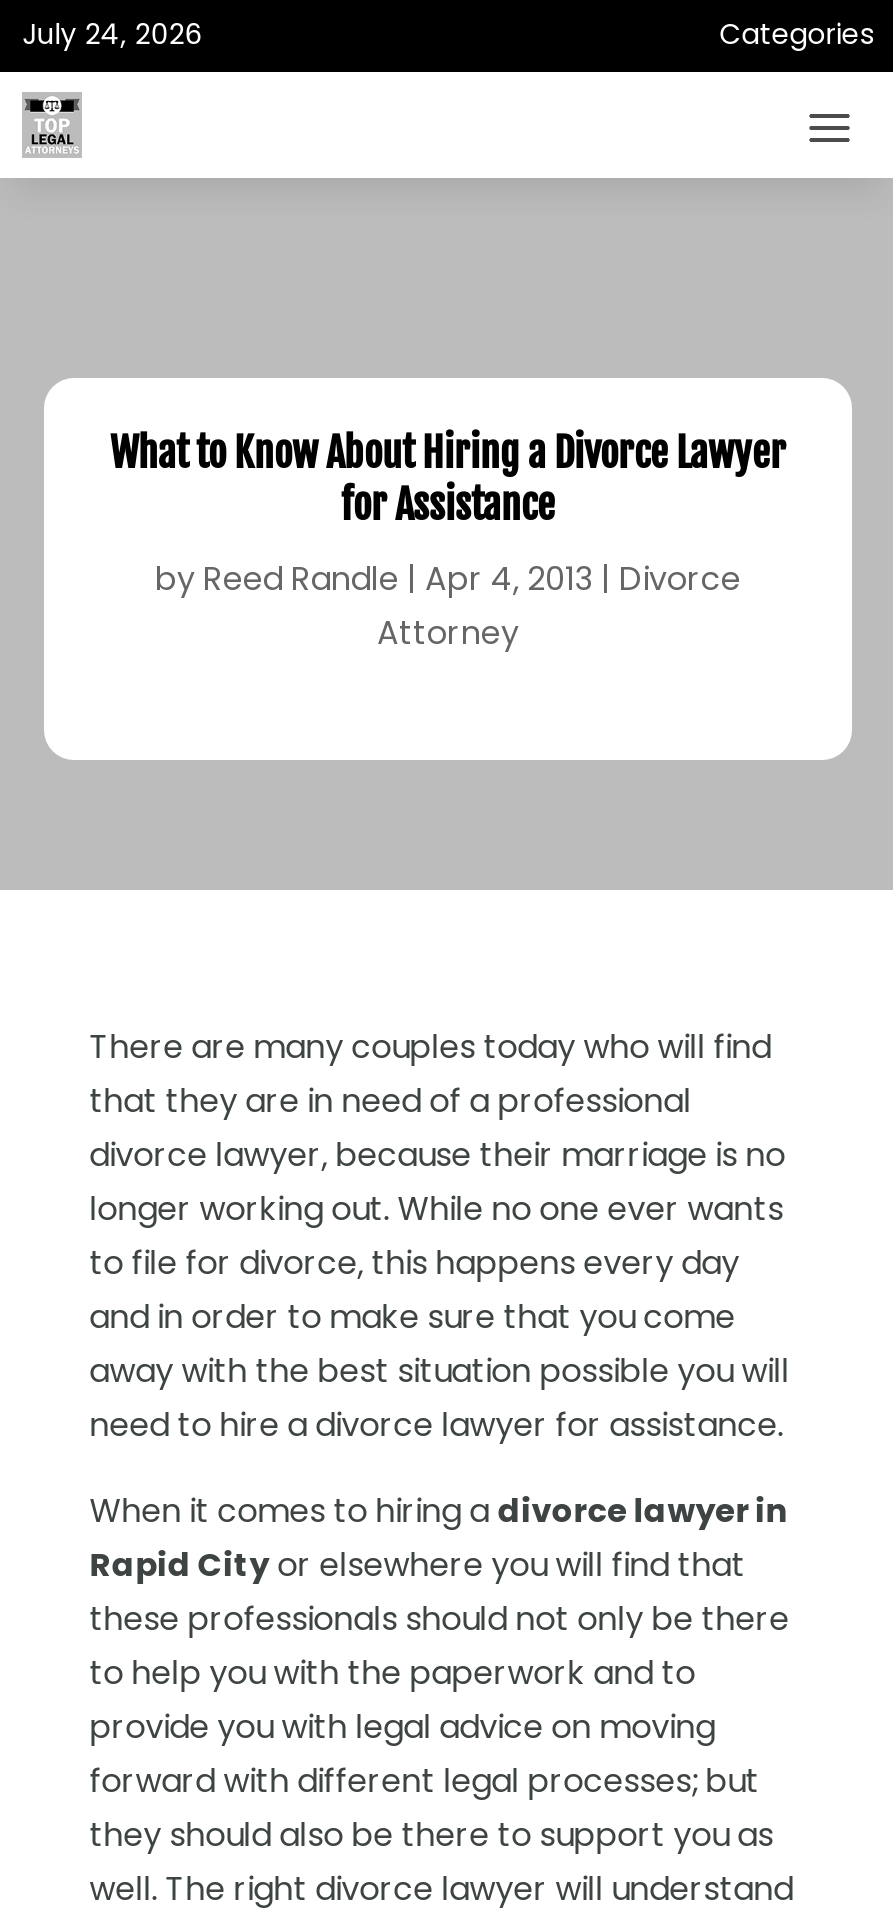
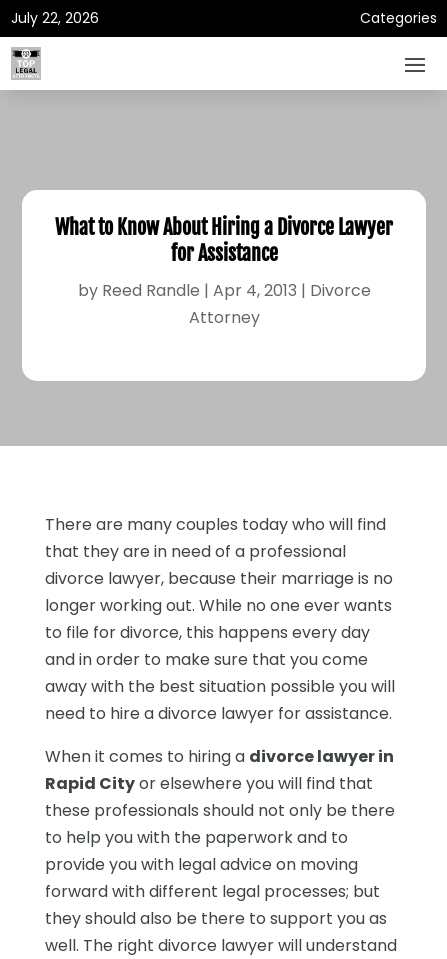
[22,14,202,54] July 24, 2026 -> [11,8,99,28] July 22, 2026

